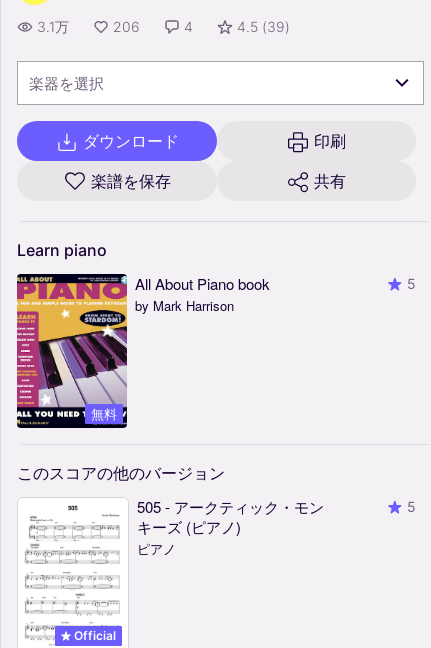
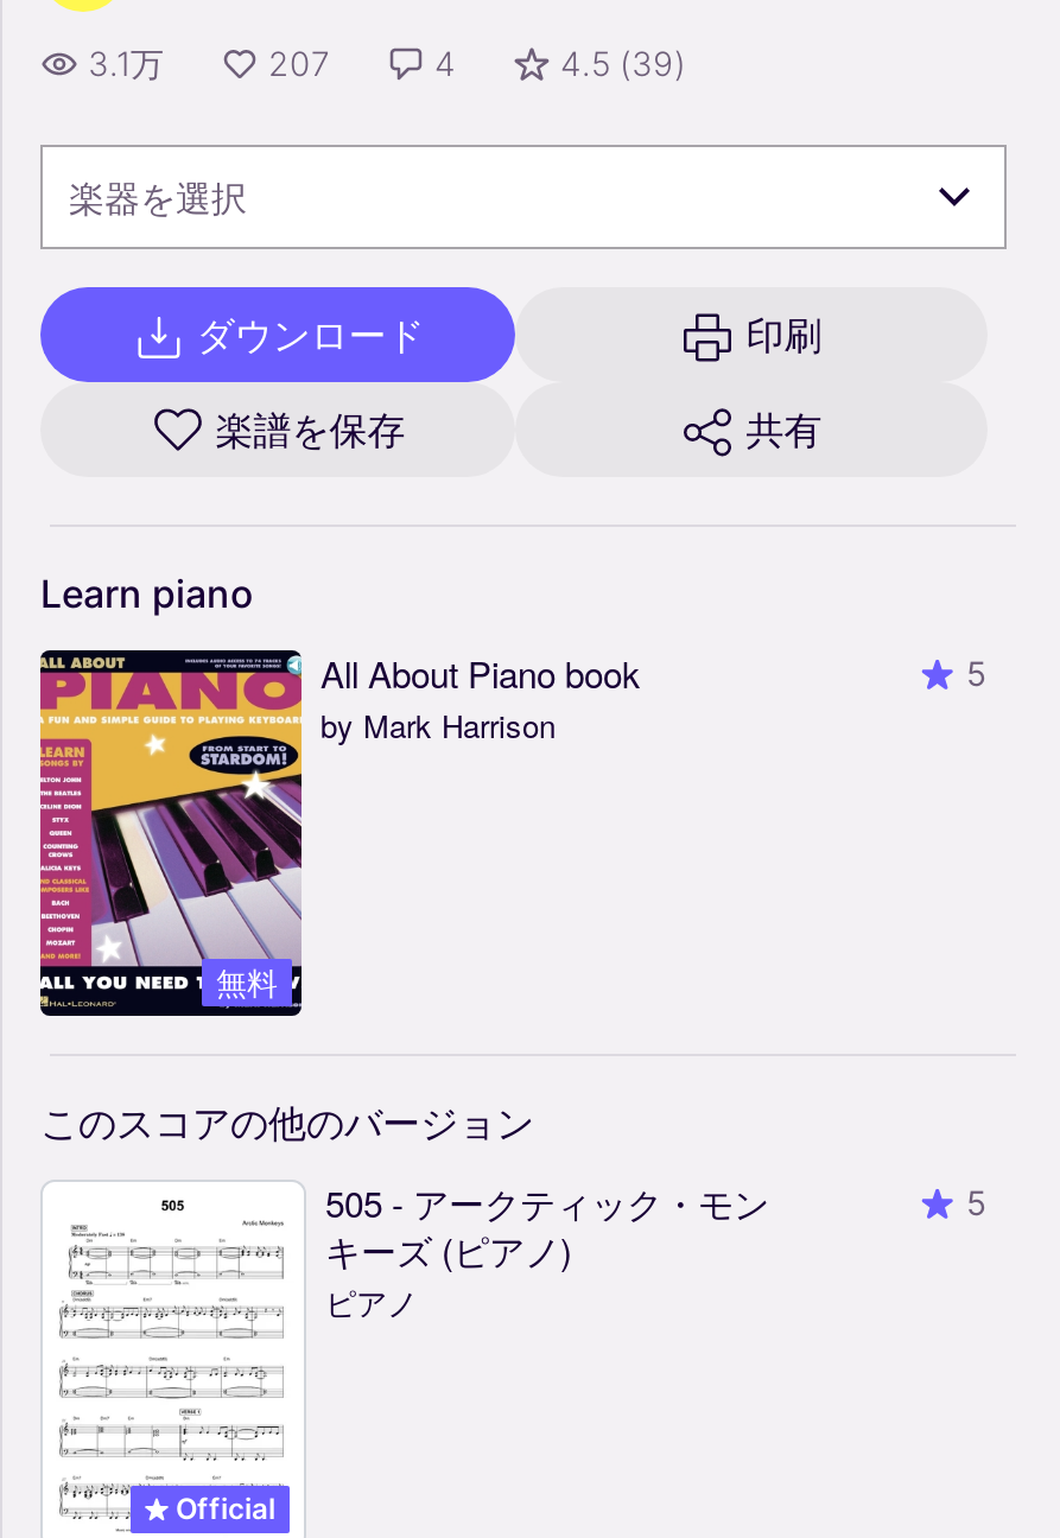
[113,17,140,34] 206 -> [268,42,330,82] 207

